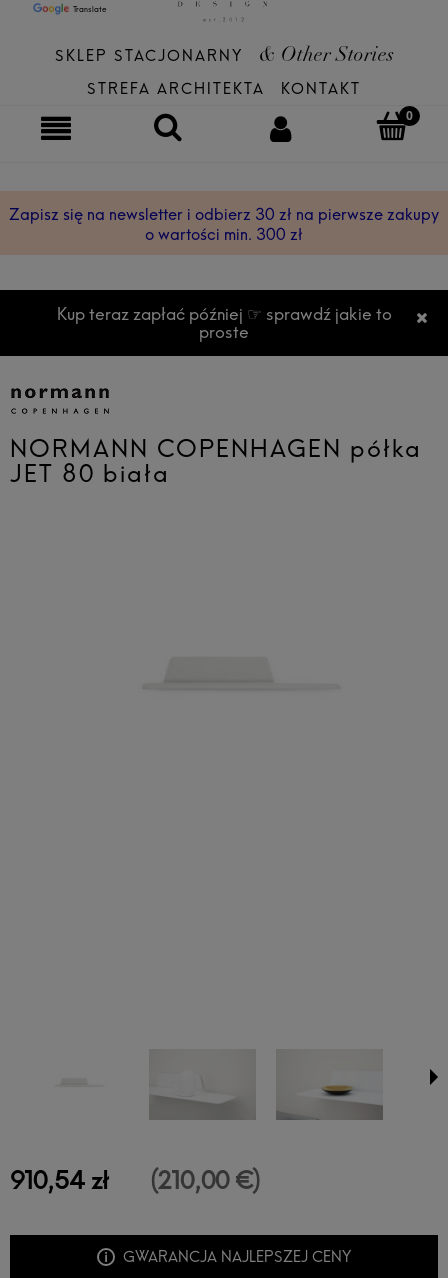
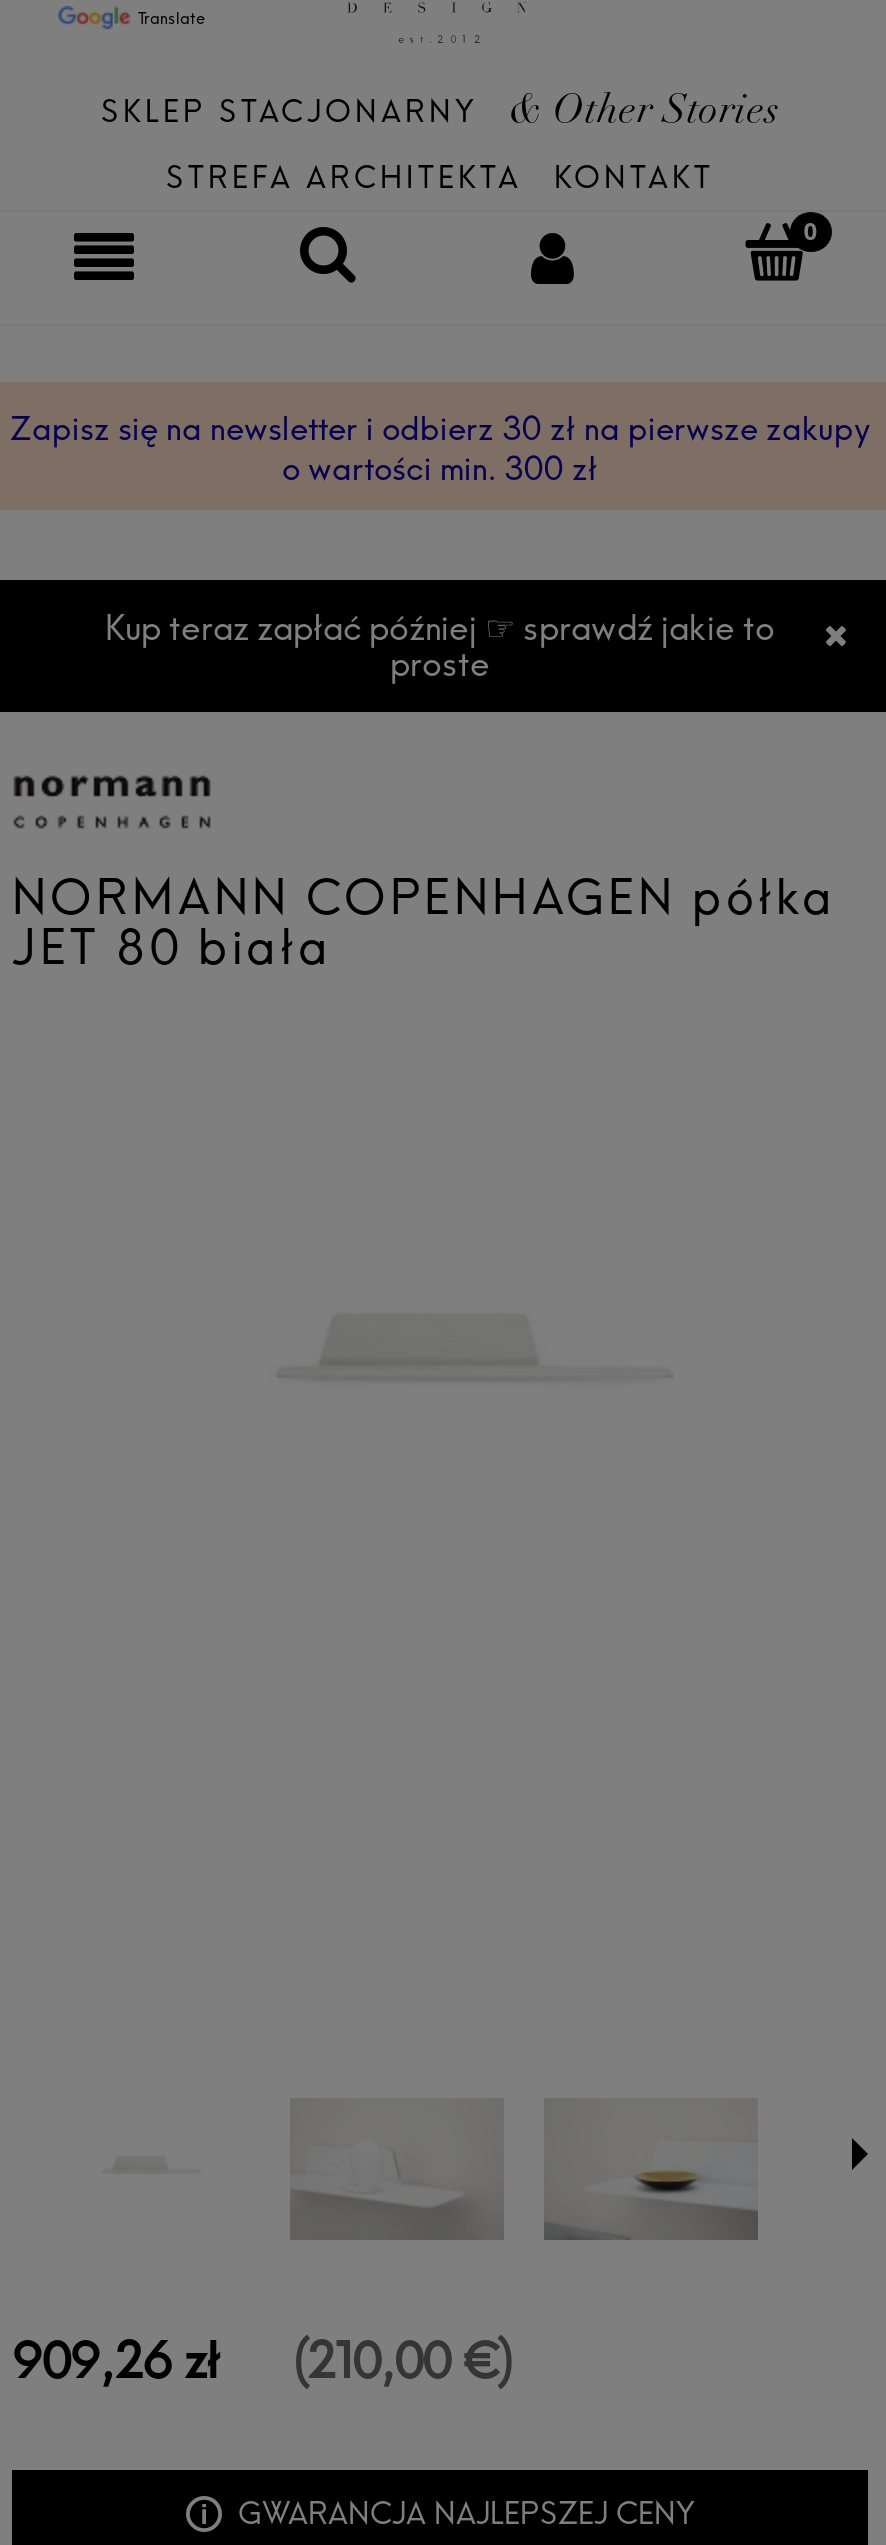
[10,1165,259,1195] 910,54 zł (210,00 €) -> [12,2330,510,2390] 909,26 zł (210,00 €)

